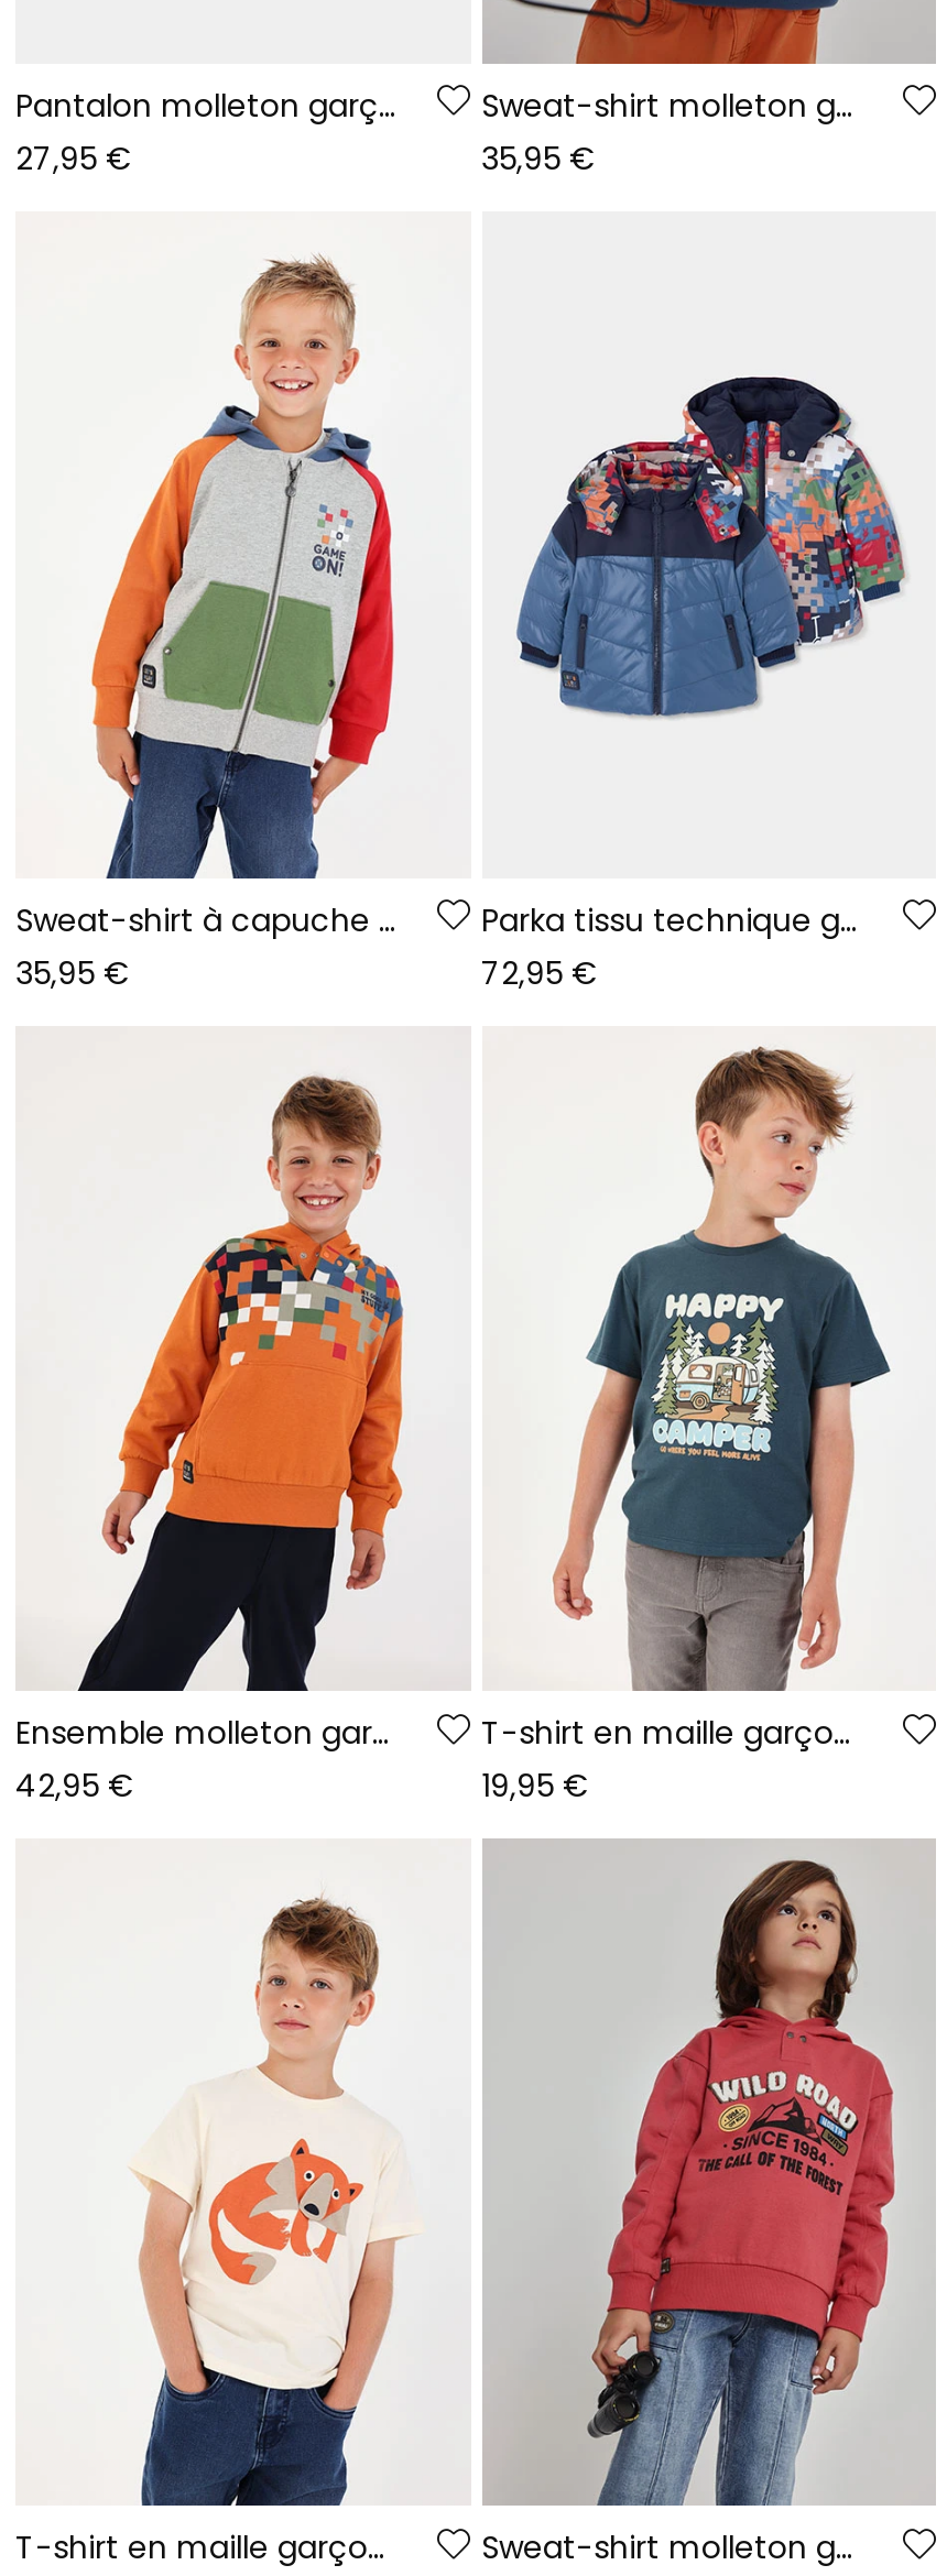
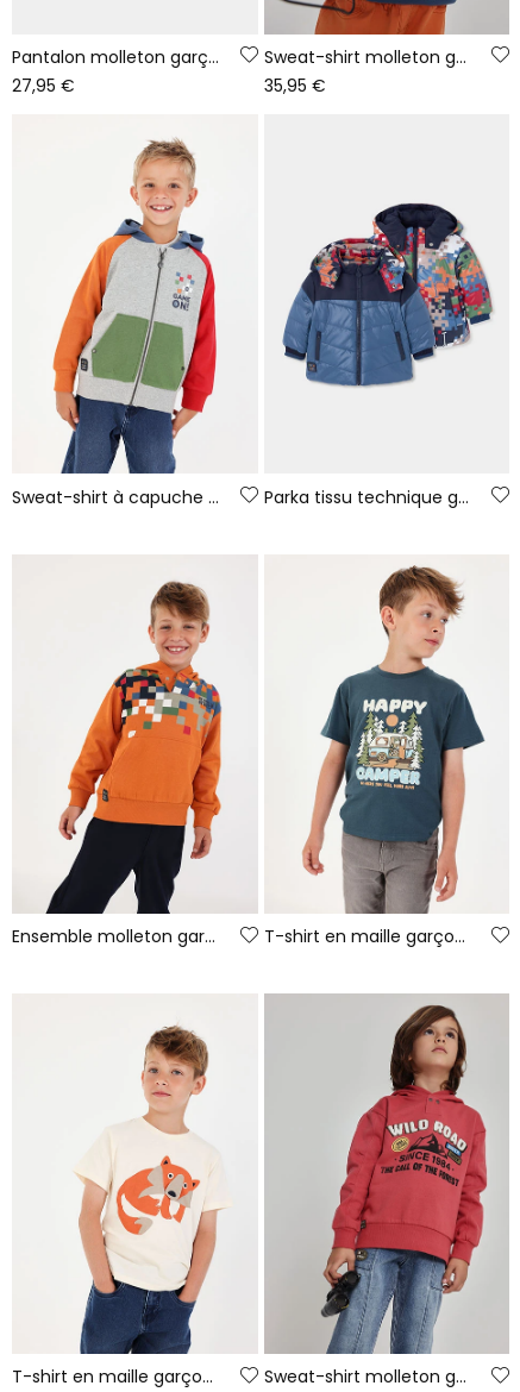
[15,950,130,994] 35,95 € -> none
[481,950,598,994] 72,95 € -> none
[15,1764,134,1808] 42,95 € -> none
[481,1764,589,1808] 19,95 € -> none

